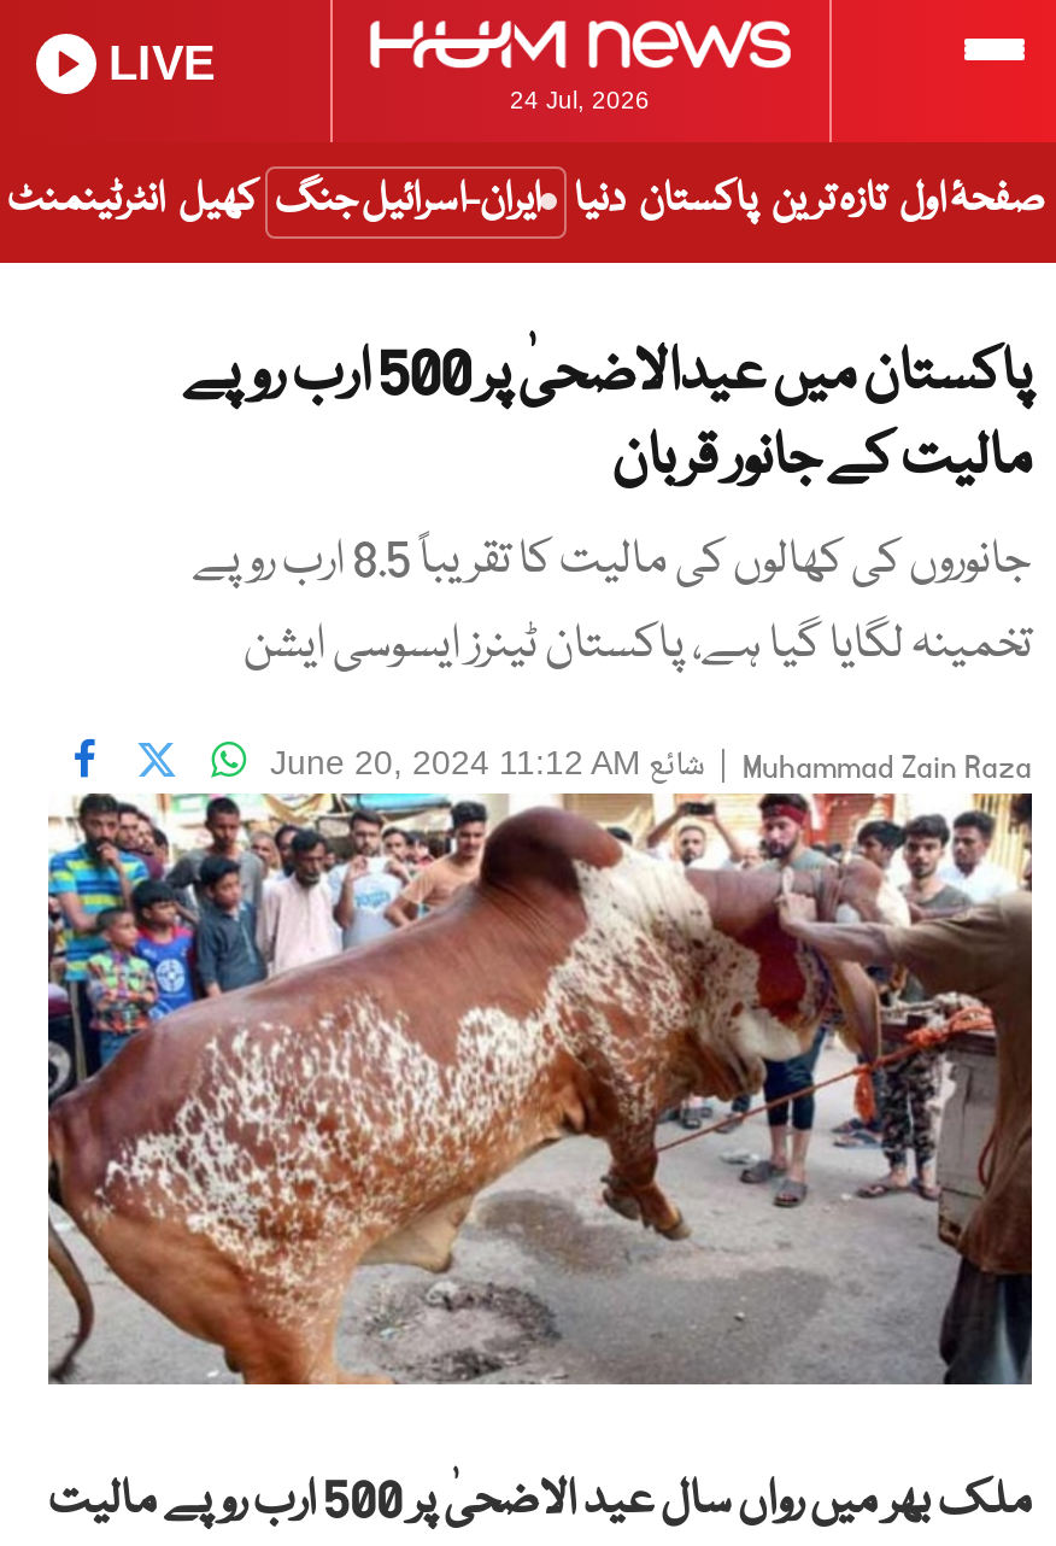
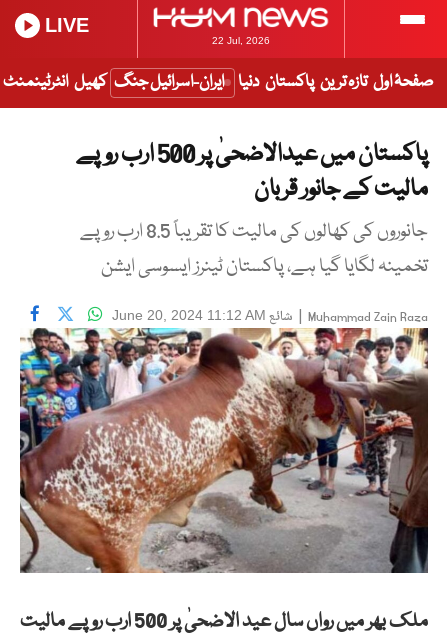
[510,87,650,113] 24 Jul, 2026 -> [211,35,269,46] 22 Jul, 2026

